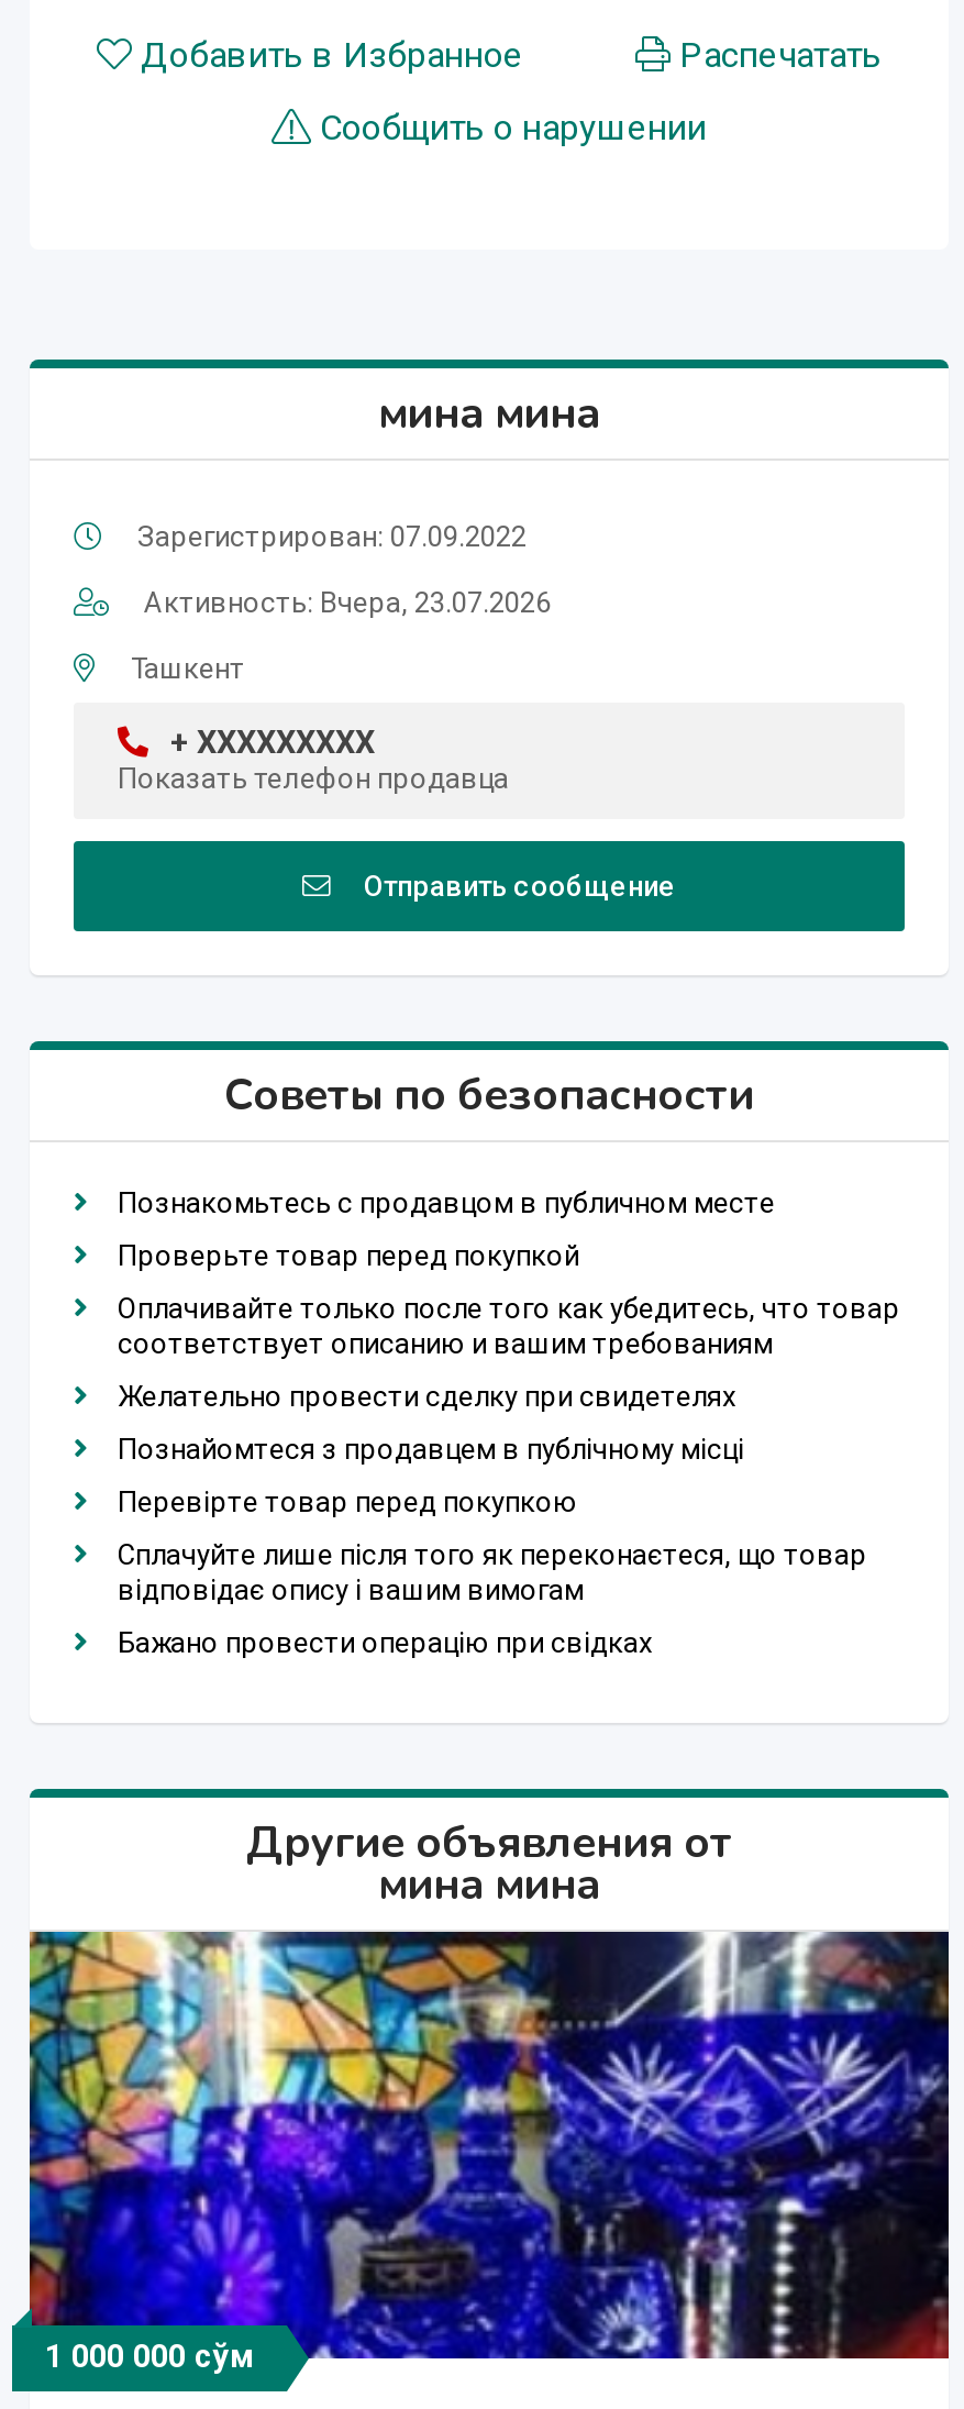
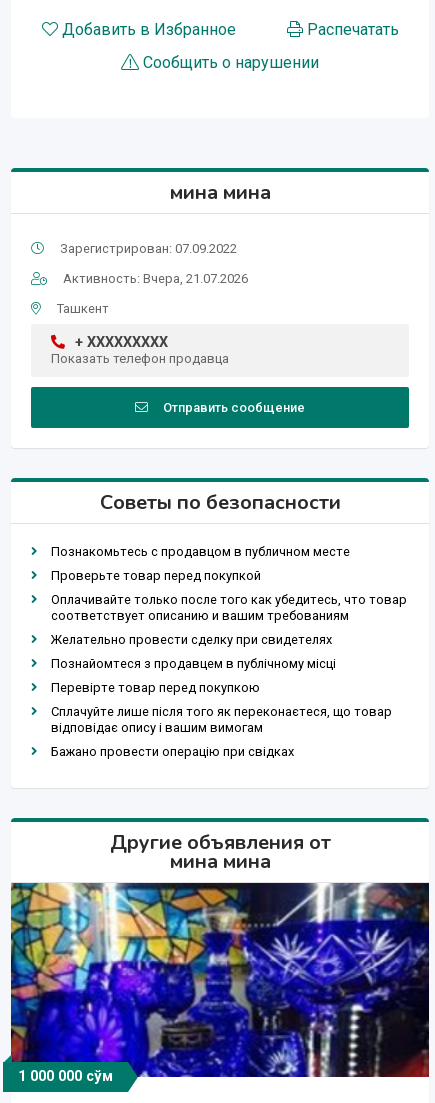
[144,587,551,620] Активность: Вчера, 23.07.2026 -> [63,271,248,286] Активность: Вчера, 21.07.2026

